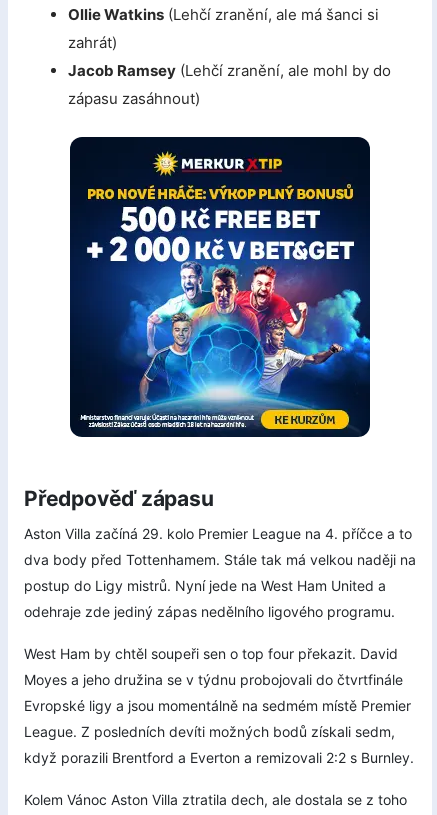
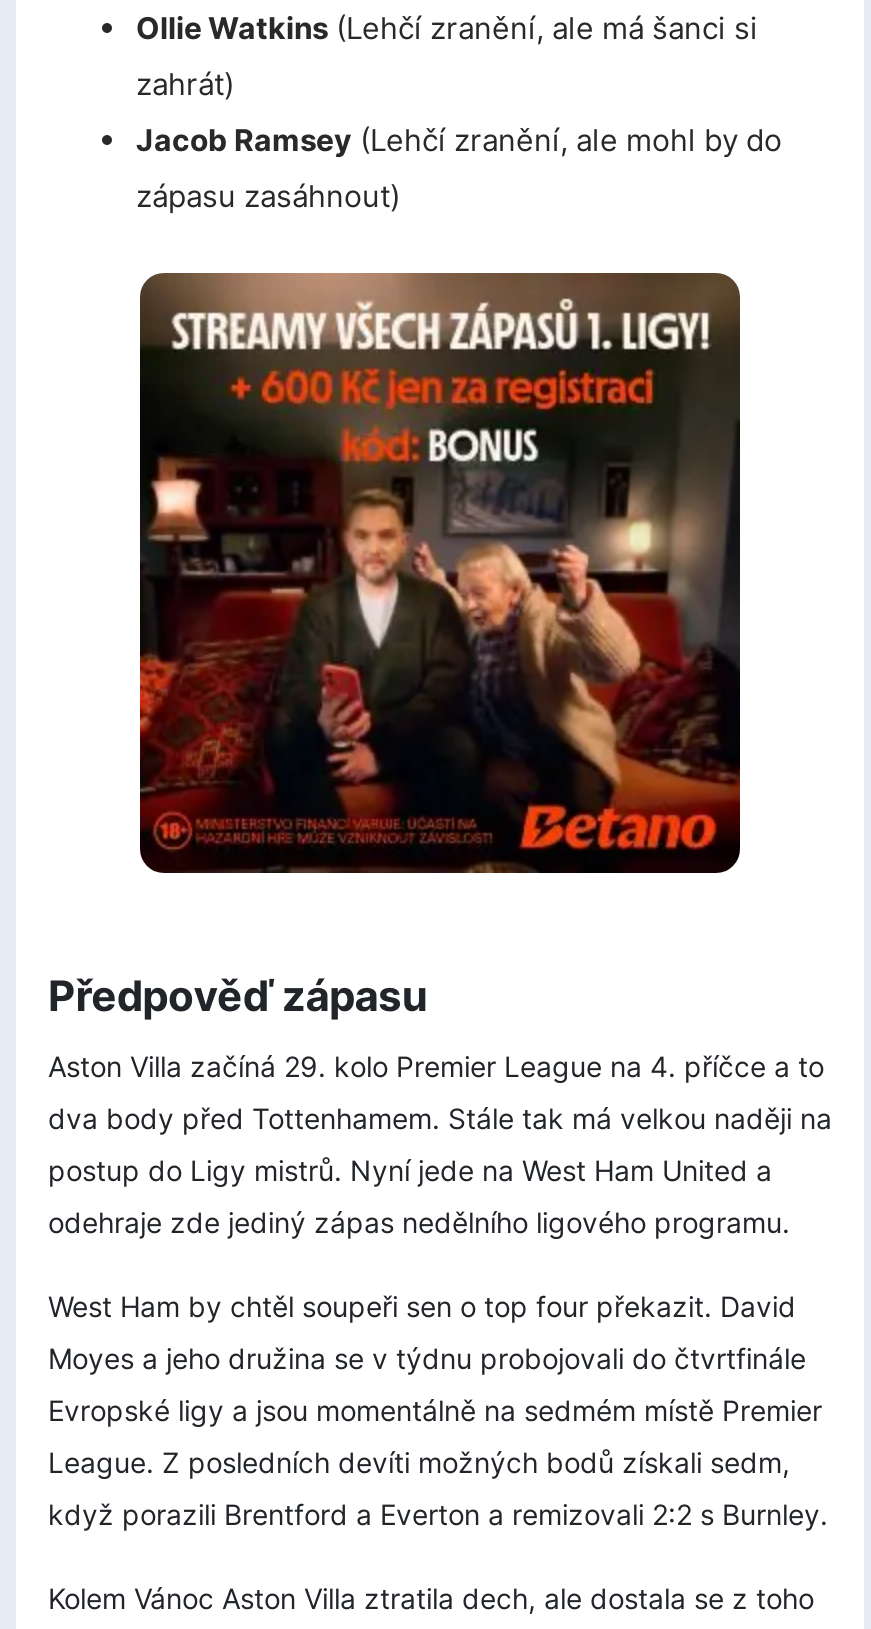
[69,136,371,438] [image] -> [138,272,742,876] [image]

